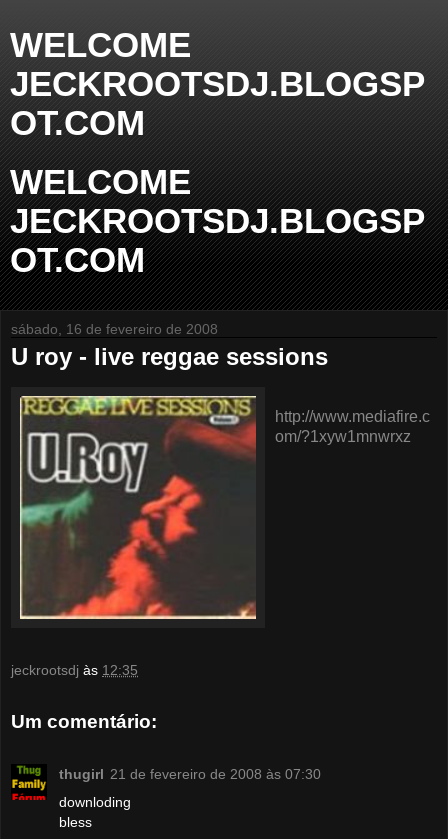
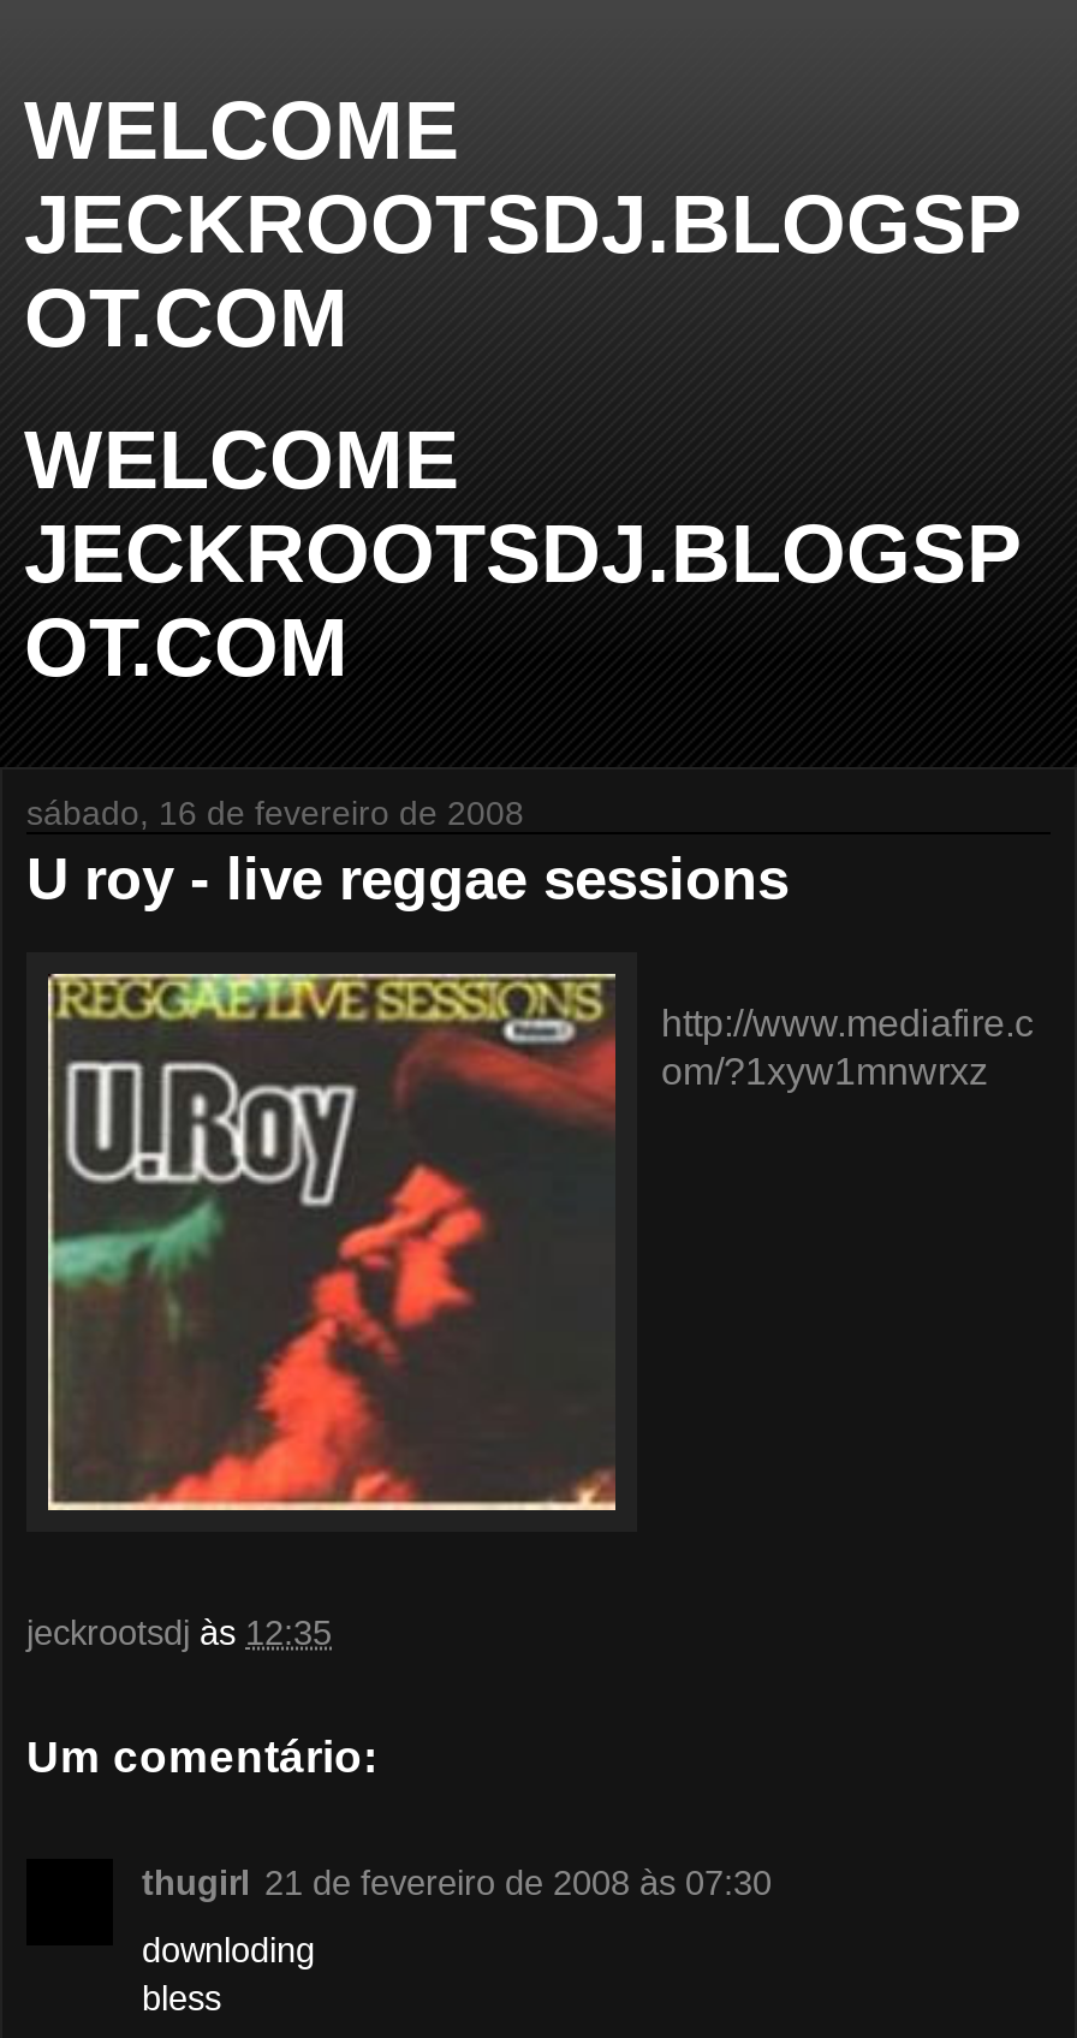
[11,765,46,801] [image] -> none

